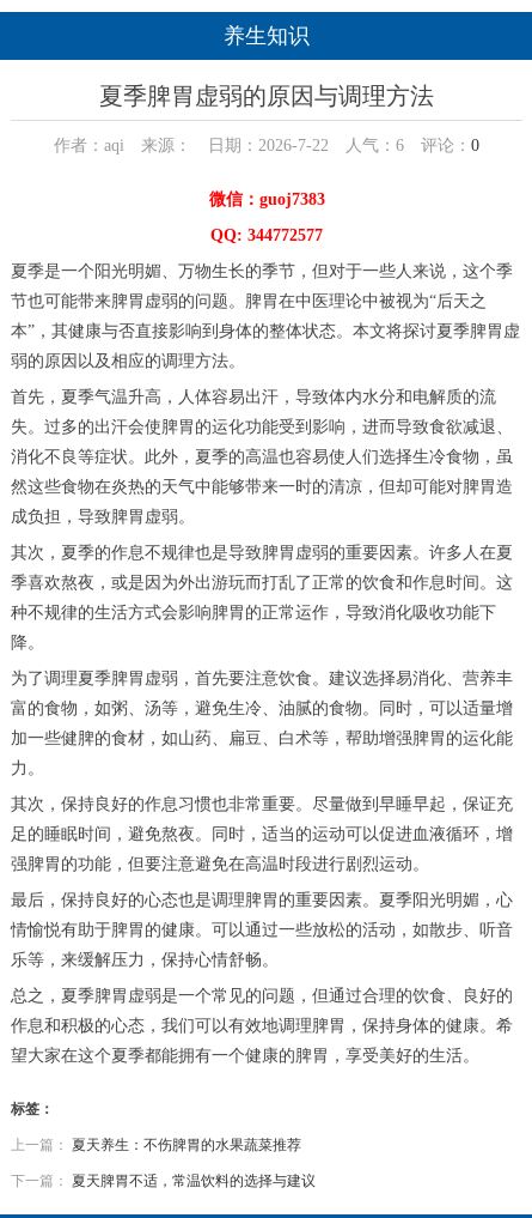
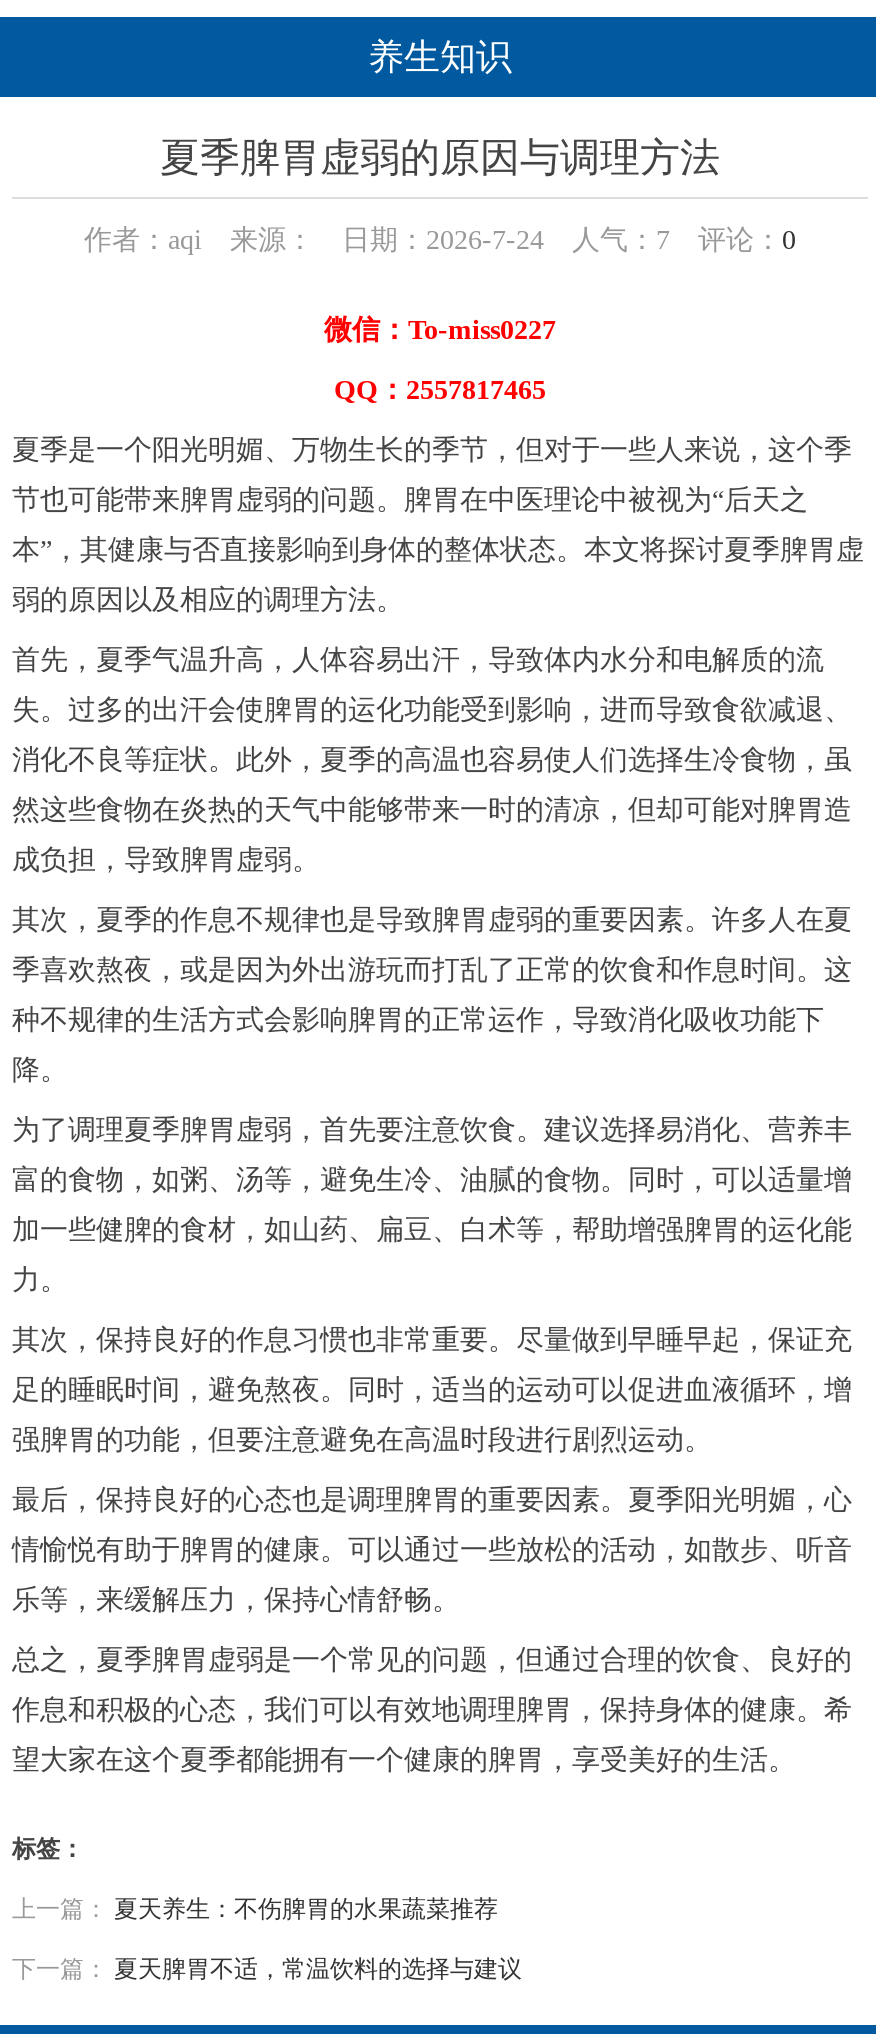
[54,137,479,155] 作者：aqi 来源： 日期：2026-7-22 人气：6评论：0 -> [84,225,796,255] 作者：aqi 来源： 日期：2026-7-24 人气：7评论：0
[209,191,325,209] 微信：guoj7383 -> [324,315,556,345] 微信：To-miss0227
[210,226,323,244] QQ: 344772577 -> [334,375,546,405] QQ：2557817465

